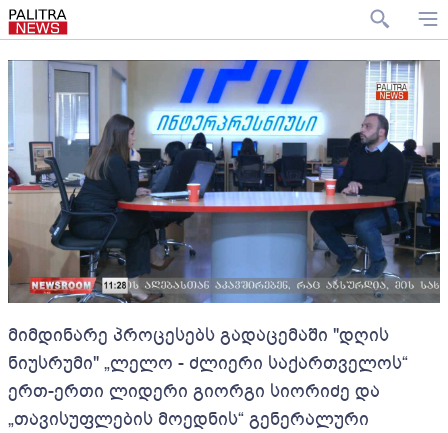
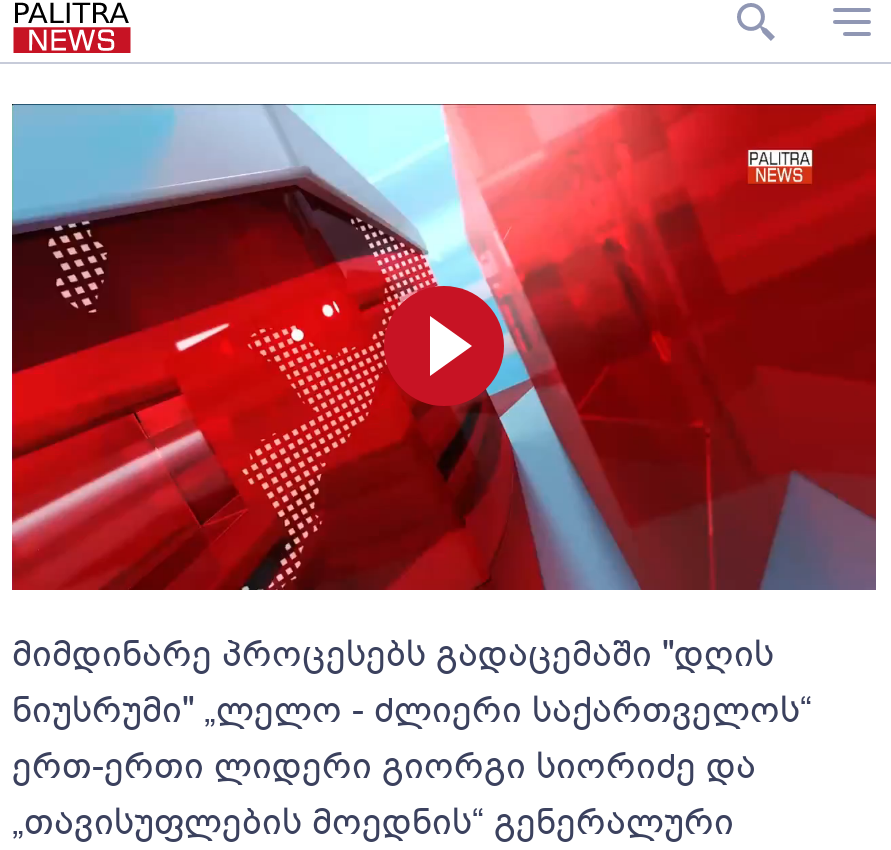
[7,59,441,304] [image] -> [10,102,878,592] [image]

